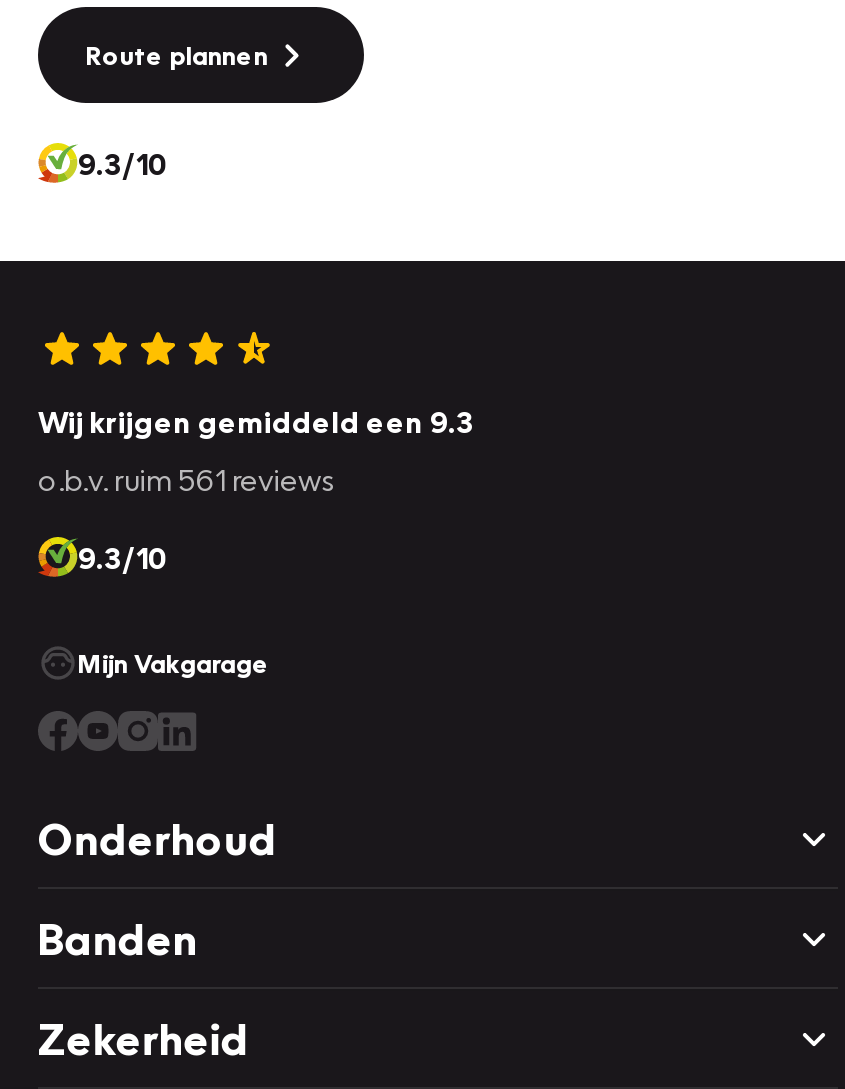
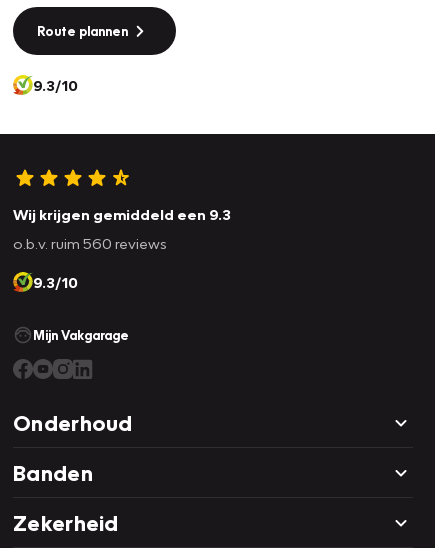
[38,460,336,496] o.b.v. ruim 561 reviews -> [13,233,167,251] o.b.v. ruim 560 reviews

